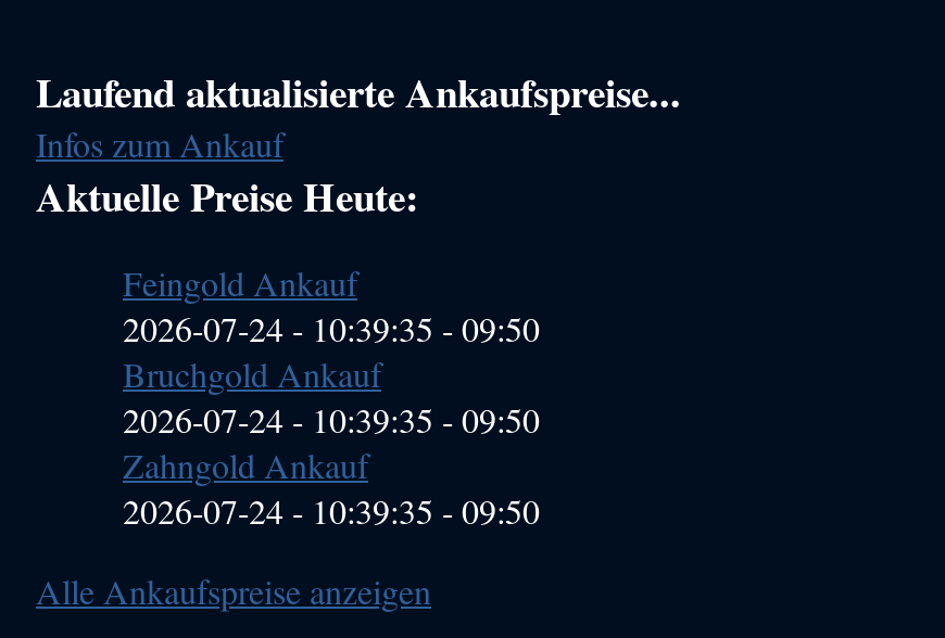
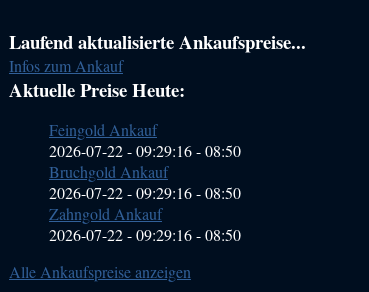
[123,305,540,350] 2026-07-24 - 10:39:35 - 09:50 -> [49,140,241,161] 2026-07-22 - 09:29:16 - 08:50
[123,396,540,442] 2026-07-24 - 10:39:35 - 09:50 -> [49,182,241,203] 2026-07-22 - 09:29:16 - 08:50
[123,487,540,533] 2026-07-24 - 10:39:35 - 09:50 -> [49,224,241,245] 2026-07-22 - 09:29:16 - 08:50

